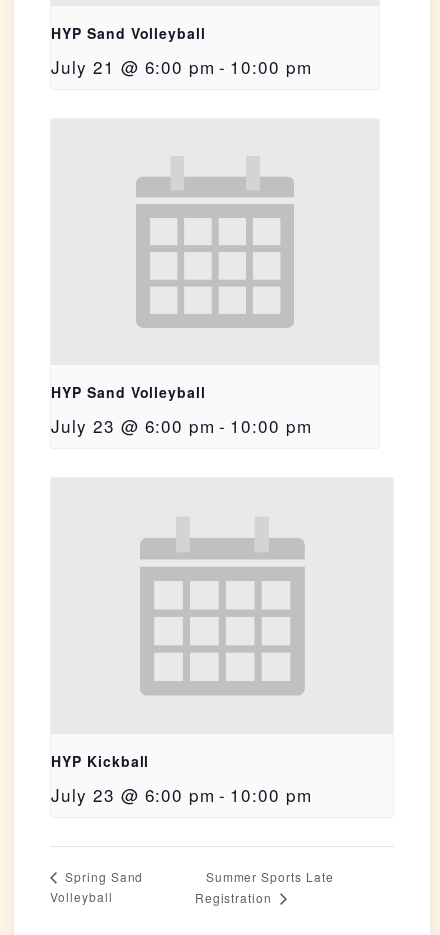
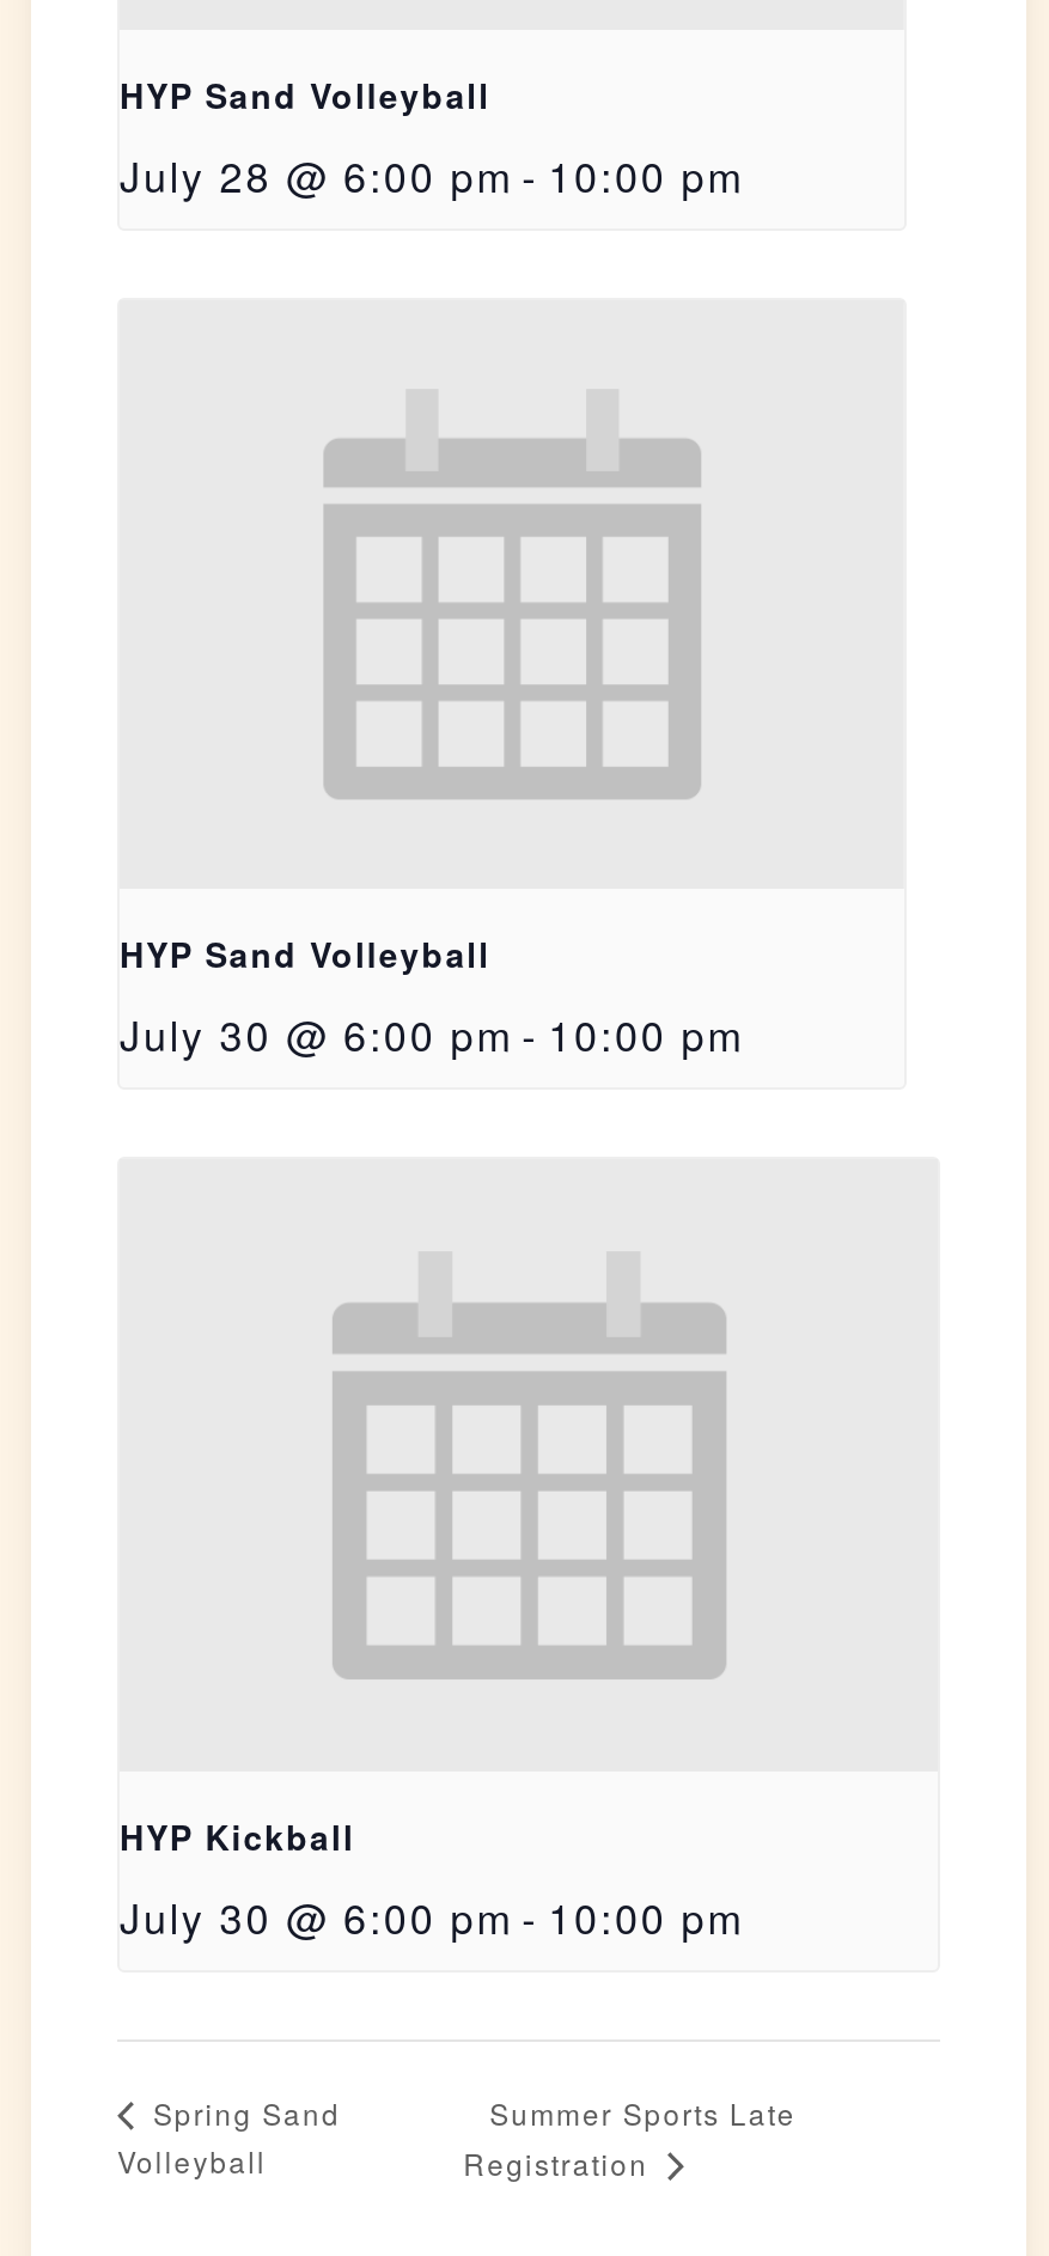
[51,54,312,79] July 21 @ 6:00 pm - 10:00 pm -> [120,144,743,204] July 28 @ 6:00 pm - 10:00 pm
[51,413,312,438] July 23 @ 6:00 pm - 10:00 pm -> [120,1003,743,1063] July 30 @ 6:00 pm - 10:00 pm
[51,782,312,807] July 23 @ 6:00 pm - 10:00 pm -> [120,1887,743,1947] July 30 @ 6:00 pm - 10:00 pm

